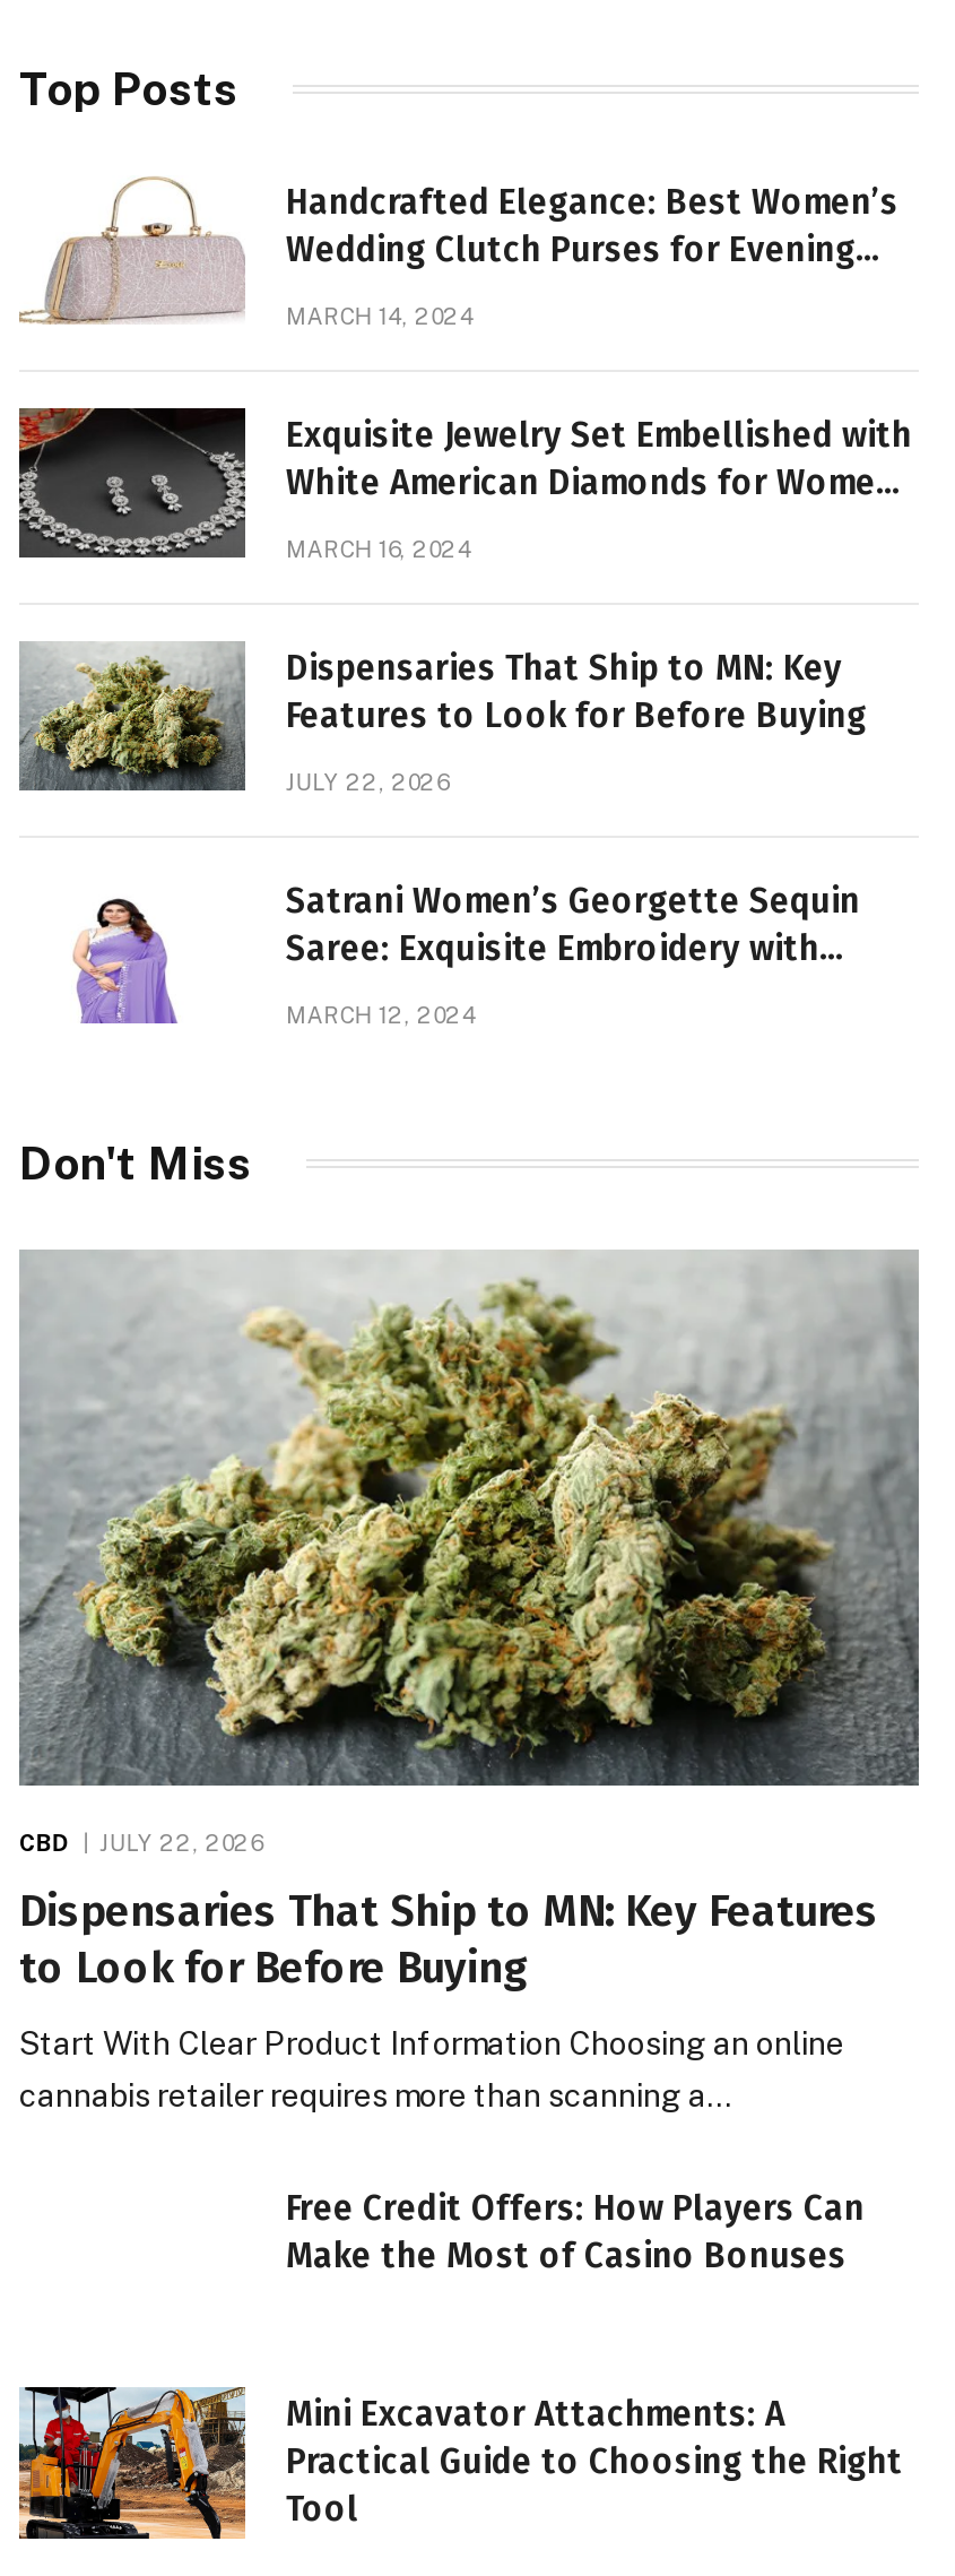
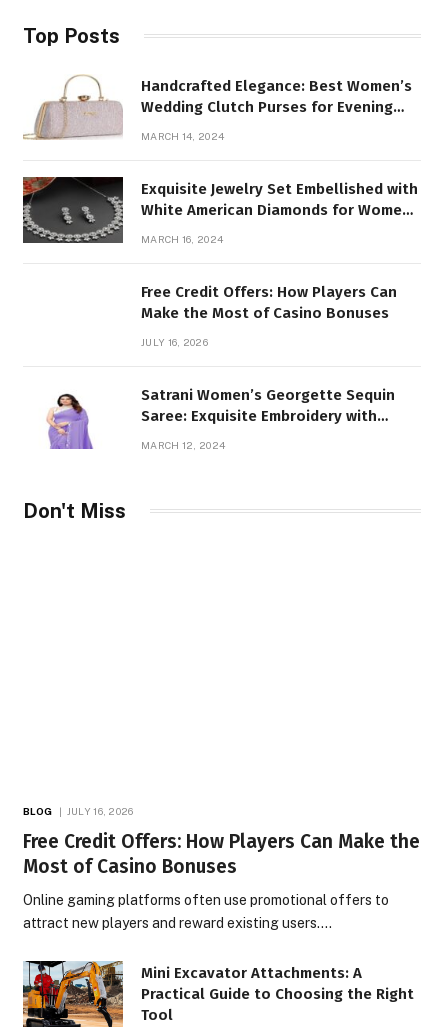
[17,641,867,793] [image] | Dispensaries That Ship to MN: Key | Features to Look for Before Buying -> none
[286,767,448,794] JULY 22, 2026 -> [141,336,208,348] JULY 16, 2026
[17,1250,921,1790] [image] -> none
[19,1828,878,2113] CBD | JULY 22, 2026 | Dispensaries That Ship to MN: Key Features | to Look for Before Buying | Start With Clear Product Information Choosing an online | cannabis retailer requires more than scanning a… -> [23,805,420,931] BLOG | JULY 16, 2026 | Free Credit Offers: How Players Can Make the | Most of Casino Bonuses | Online gaming platforms often use promotional offers to | attract new players and reward existing users.…
moved [286,2187,865,2275] -> [141,283,397,322]: Free Credit Offers: How Players Can | Make the Most of Casino Bonuses

